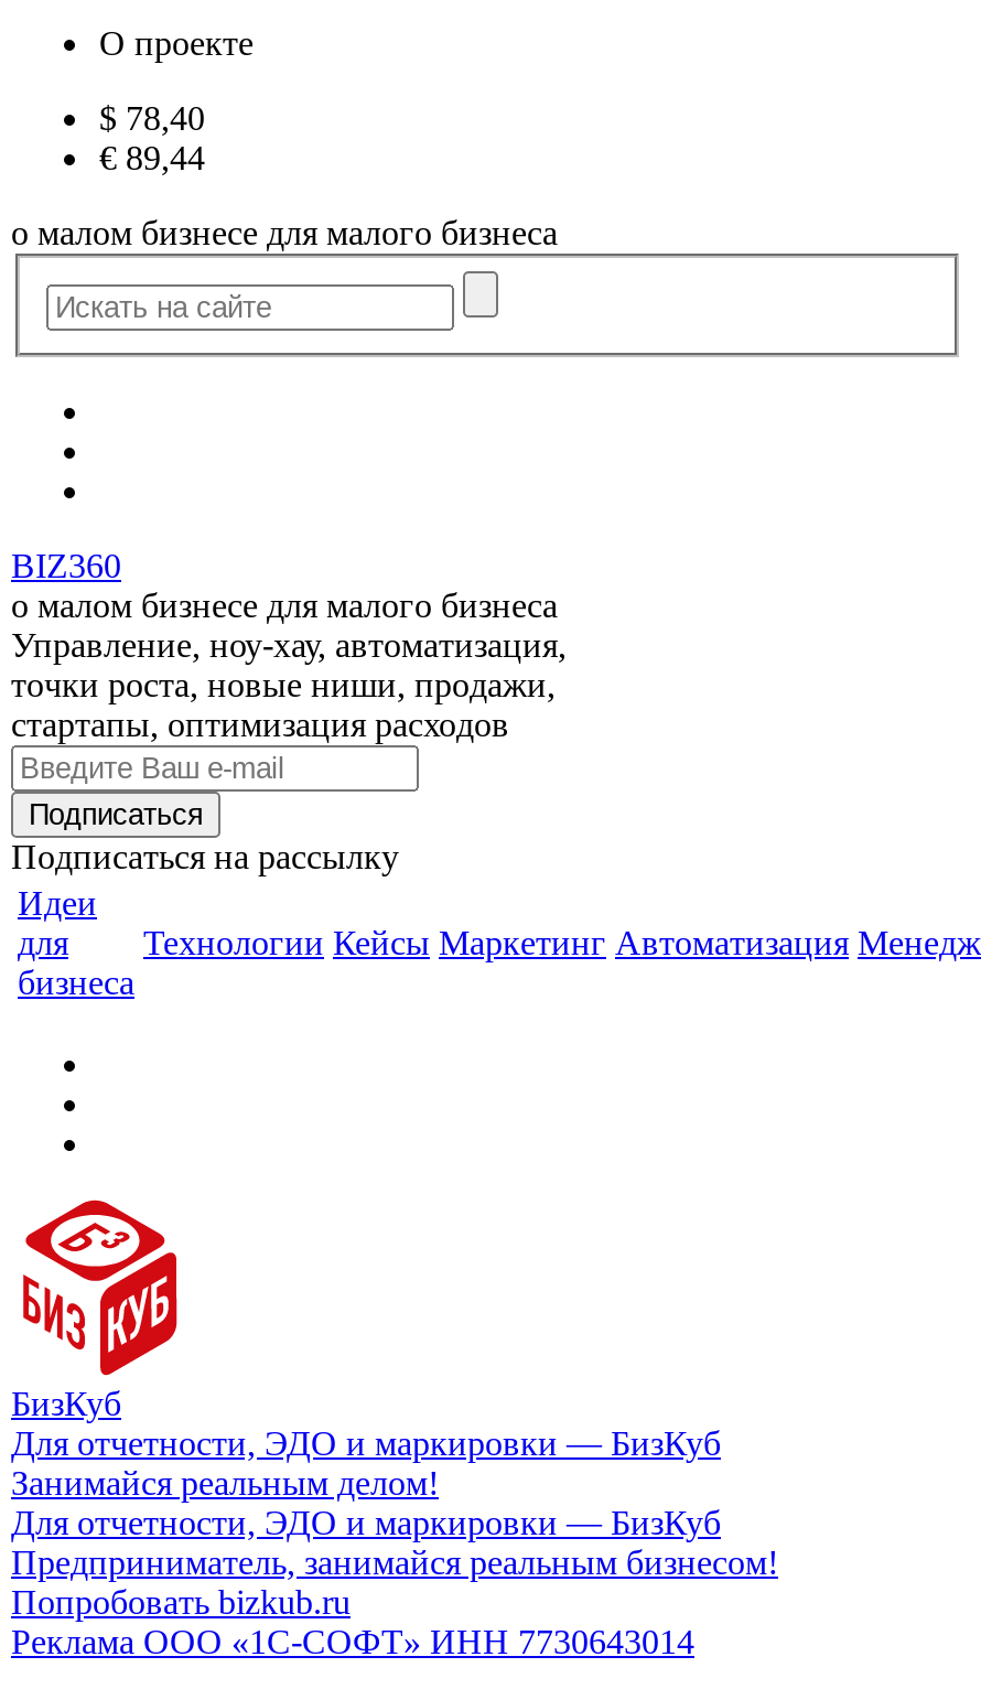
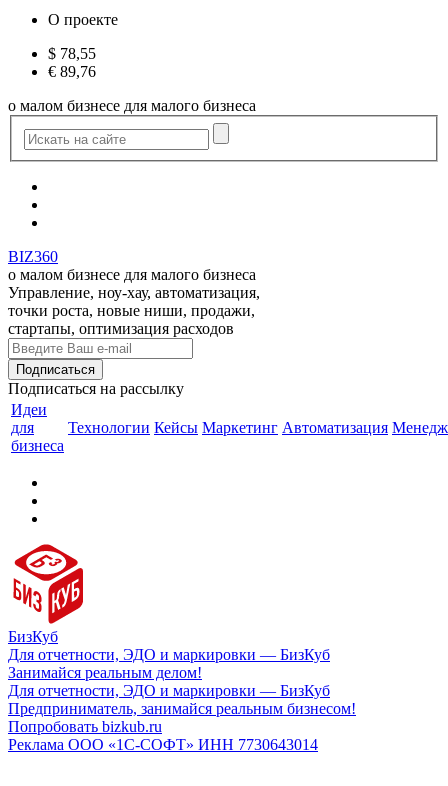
[99,99,205,137] $78,40 -> [48,45,96,62] $78,55
[99,139,205,176] €89,44 -> [48,63,96,80] €89,76

